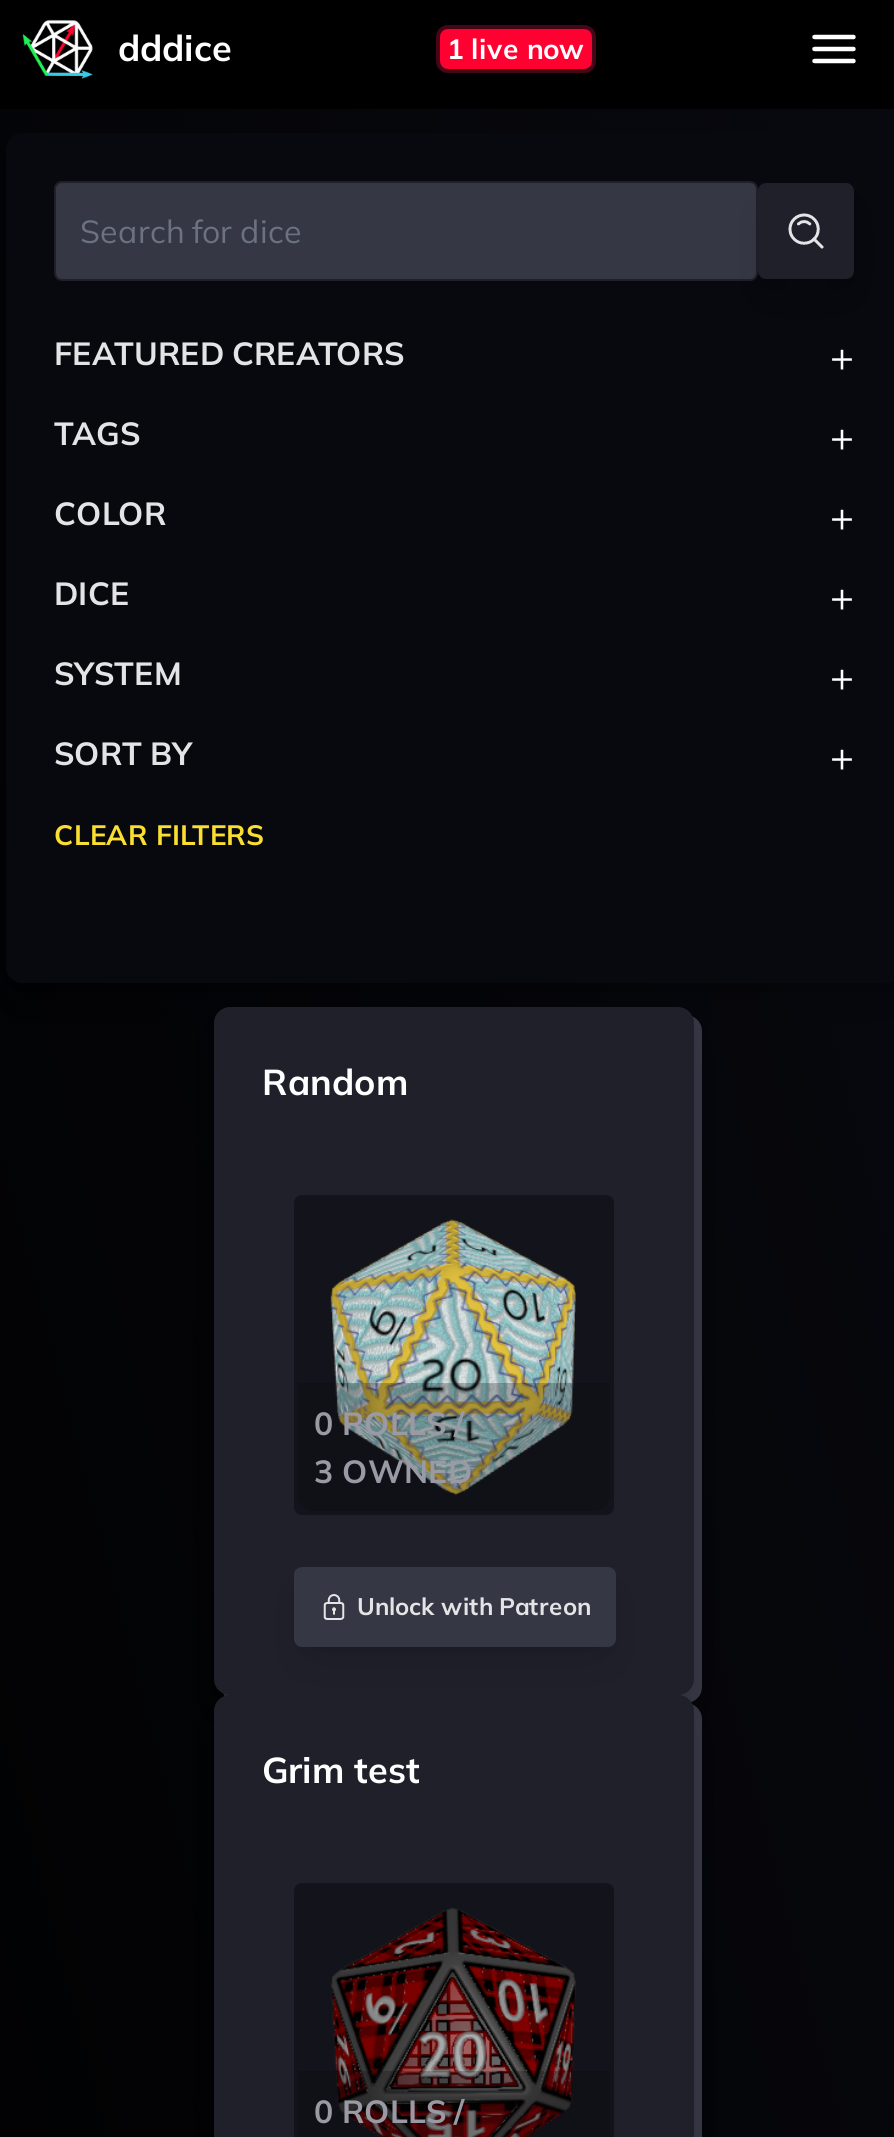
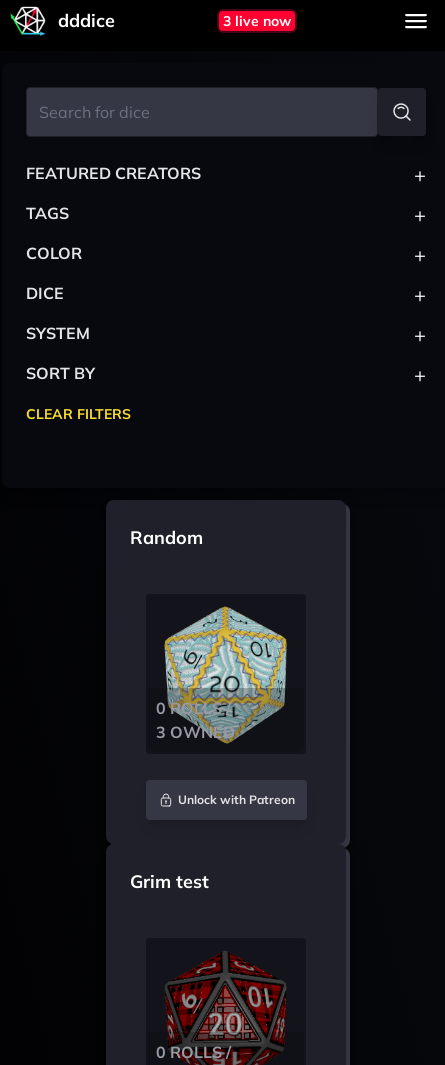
[447,31,583,67] 1 live now -> [222,12,290,30] 3 live now

